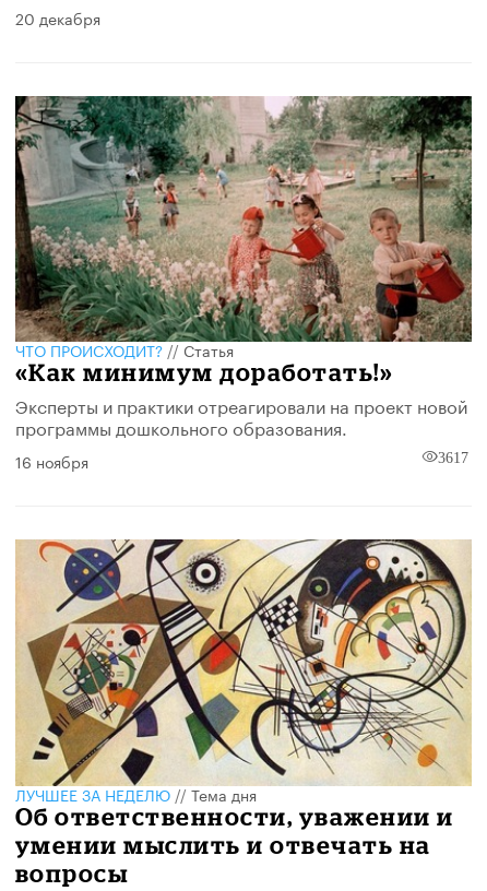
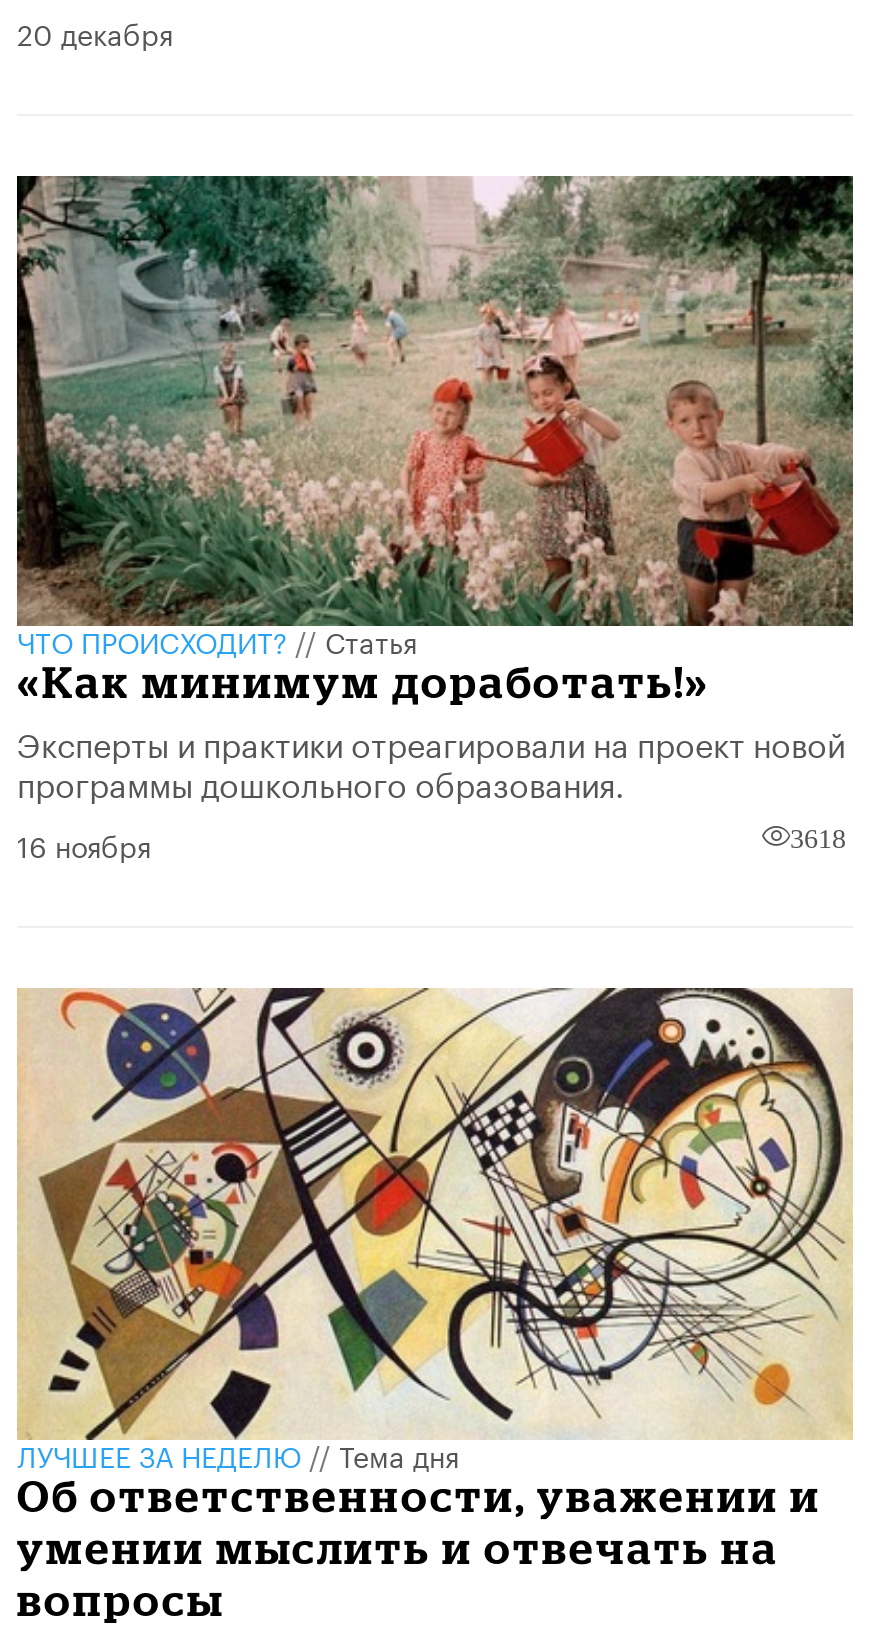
[437,449,468,464] 3617 -> [790,823,846,851] 3618

